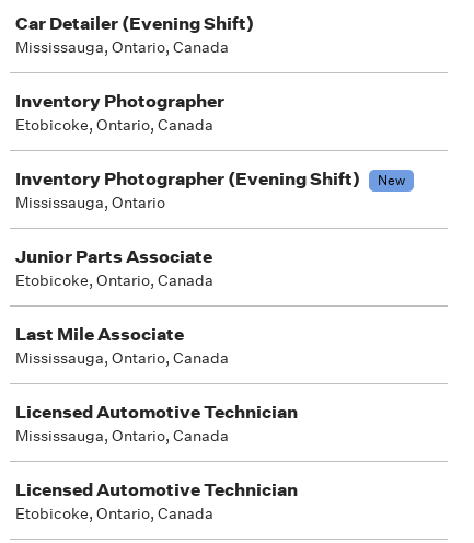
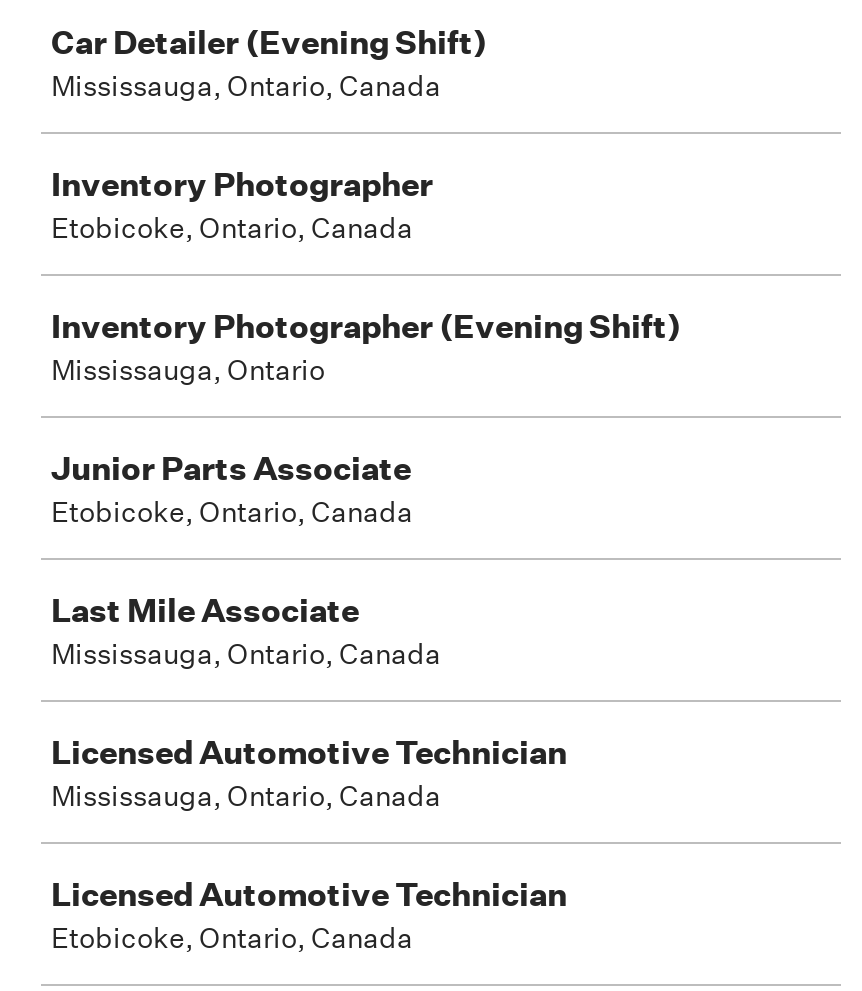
[378,171,405,189] New -> none

